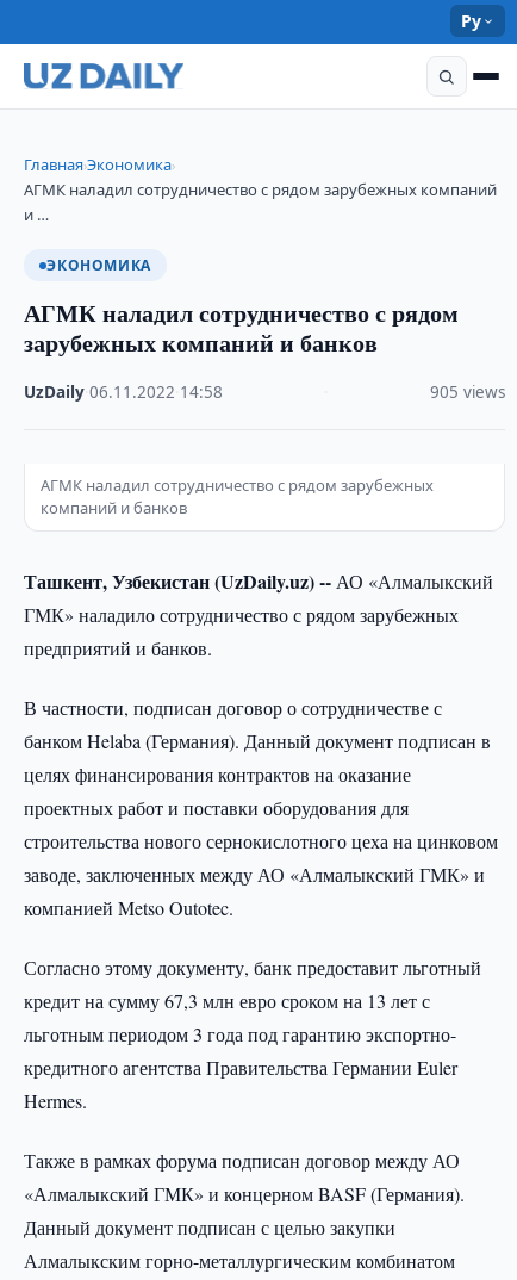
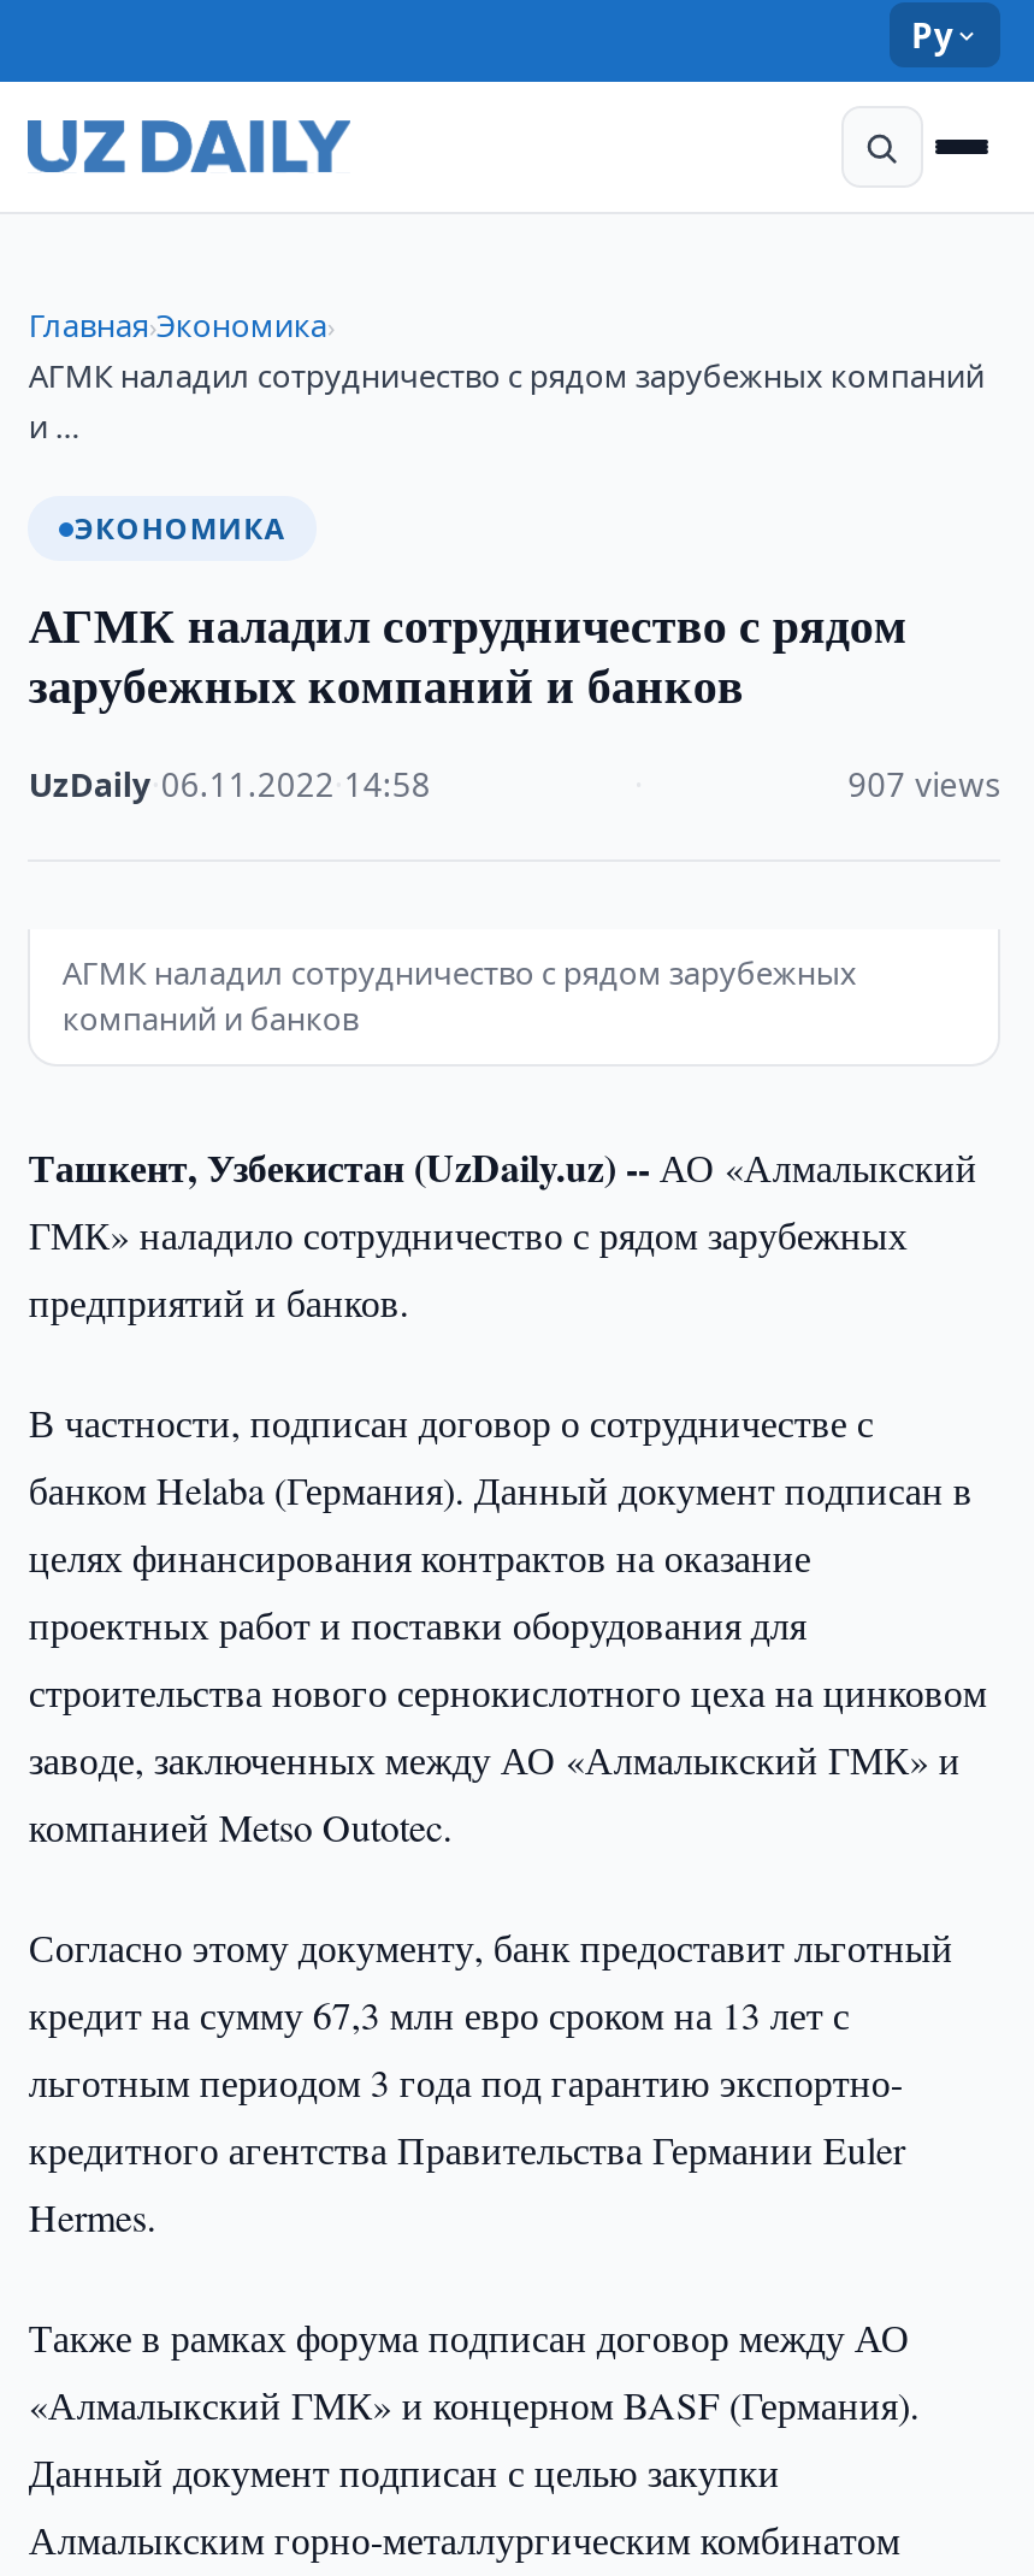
[430,381,505,403] 905 views -> [848,763,999,807] 907 views

